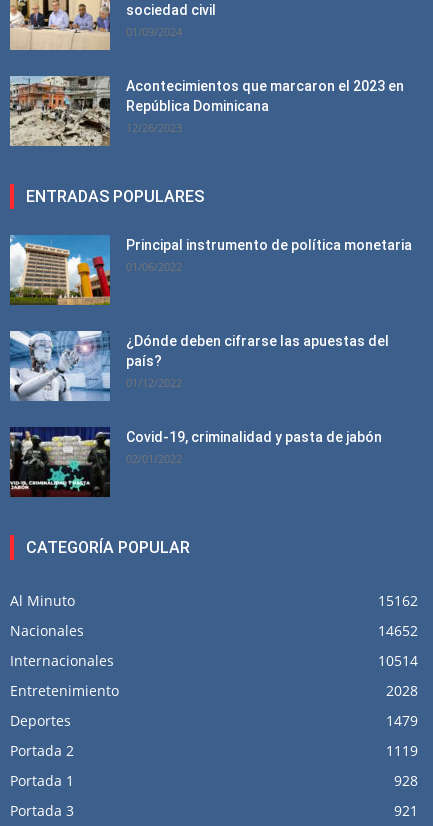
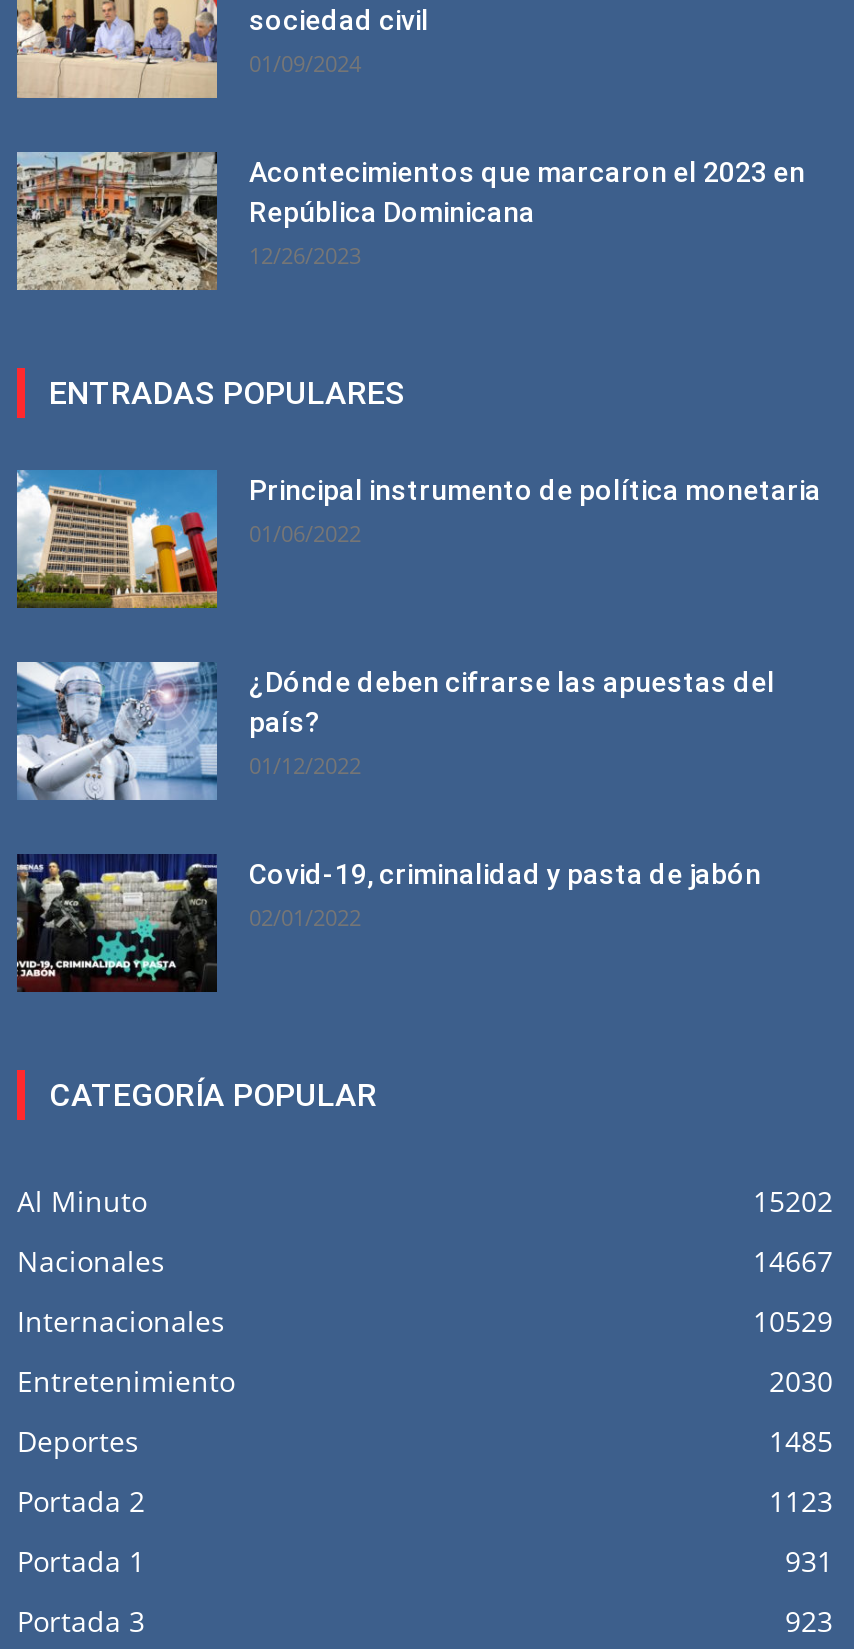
[378,591,418,610] 15162 -> [753,1182,833,1220] 15202
[378,621,418,640] 14652 -> [753,1242,833,1280] 14667
[378,651,418,670] 10514 -> [753,1302,833,1340] 10529
[386,681,418,700] 2028 -> [769,1362,833,1400] 2030
[386,711,418,730] 1479 -> [769,1422,833,1460] 1485
[386,741,418,760] 1119 -> [769,1482,833,1520] 1123
[394,771,418,790] 928 -> [785,1542,833,1580] 931
[394,801,418,820] 921 -> [785,1602,833,1640] 923

